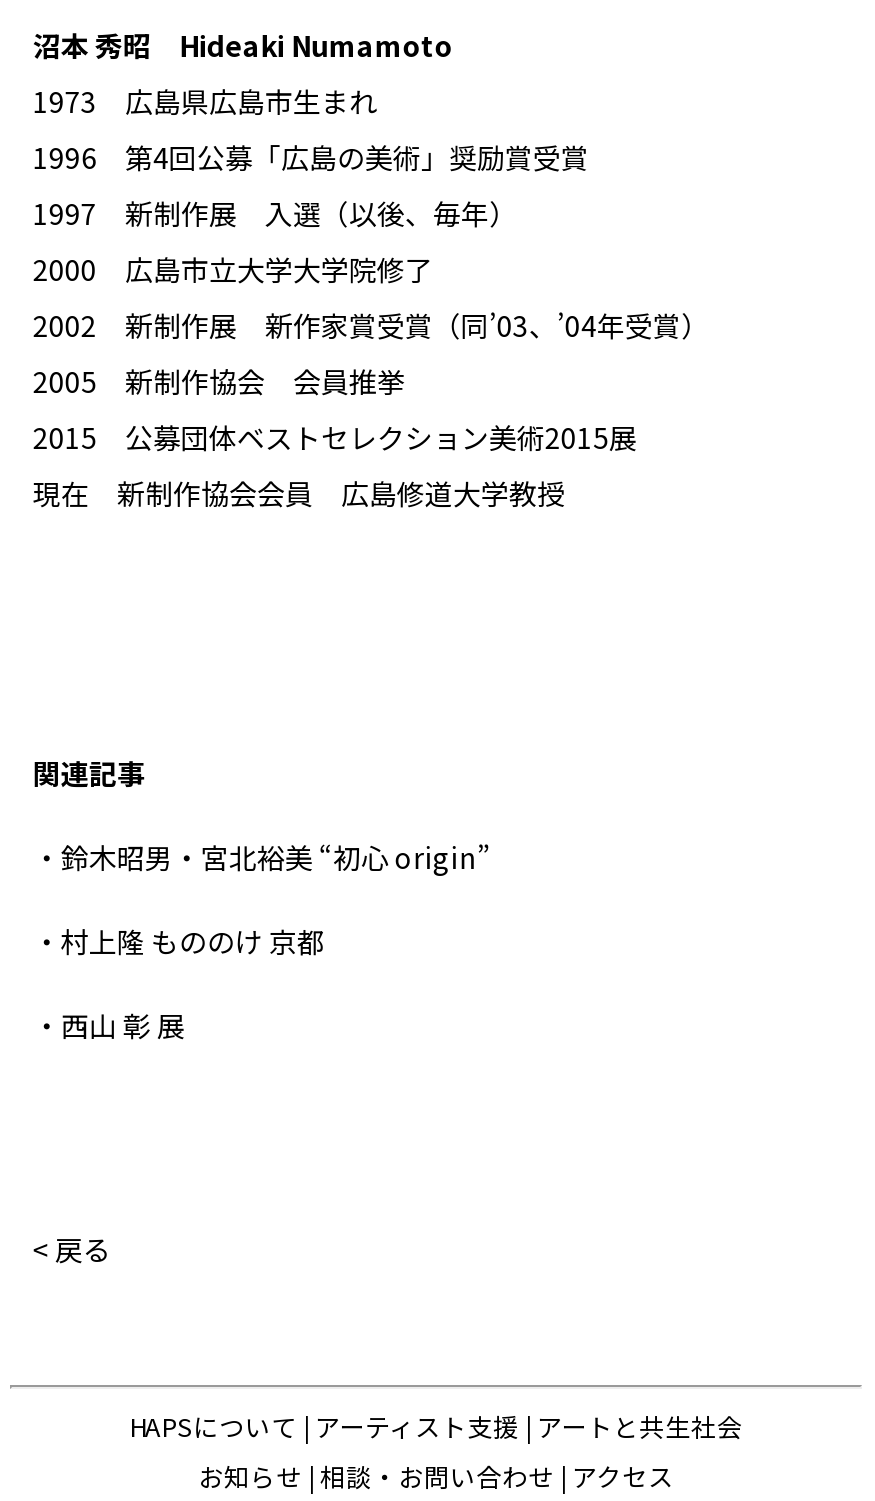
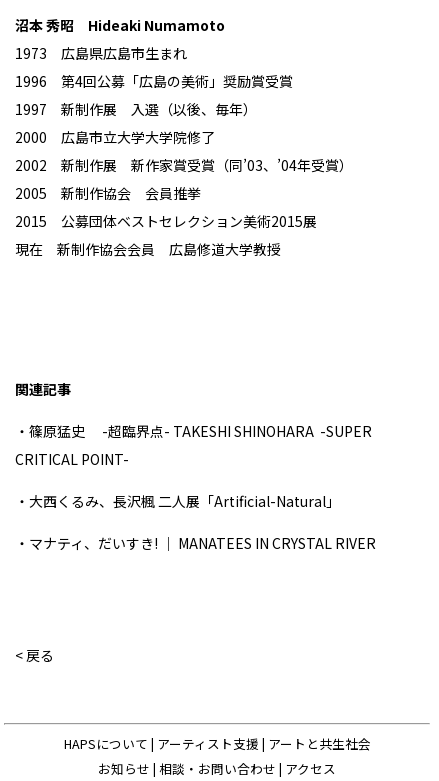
[33,836,491,876] ・鈴木昭男・宮北裕美 “初心 origin” -> [15,420,372,468] ・篠原猛史 -超臨界点- TAKESHI SHINOHARA -SUPER | CRITICAL POINT-
[33,920,325,960] ・村上隆 もののけ 京都 -> [15,490,340,510] ・大西くるみ、長沢楓 二人展「Artificial-Natural」
[33,1004,185,1044] ・西山 彰 展 -> [15,532,376,552] ・マナティ、だいすき! ｜ MANATEES IN CRYSTAL RIVER

